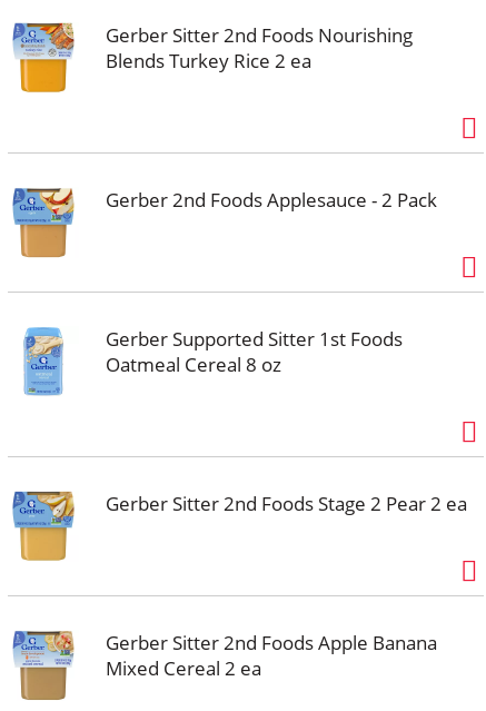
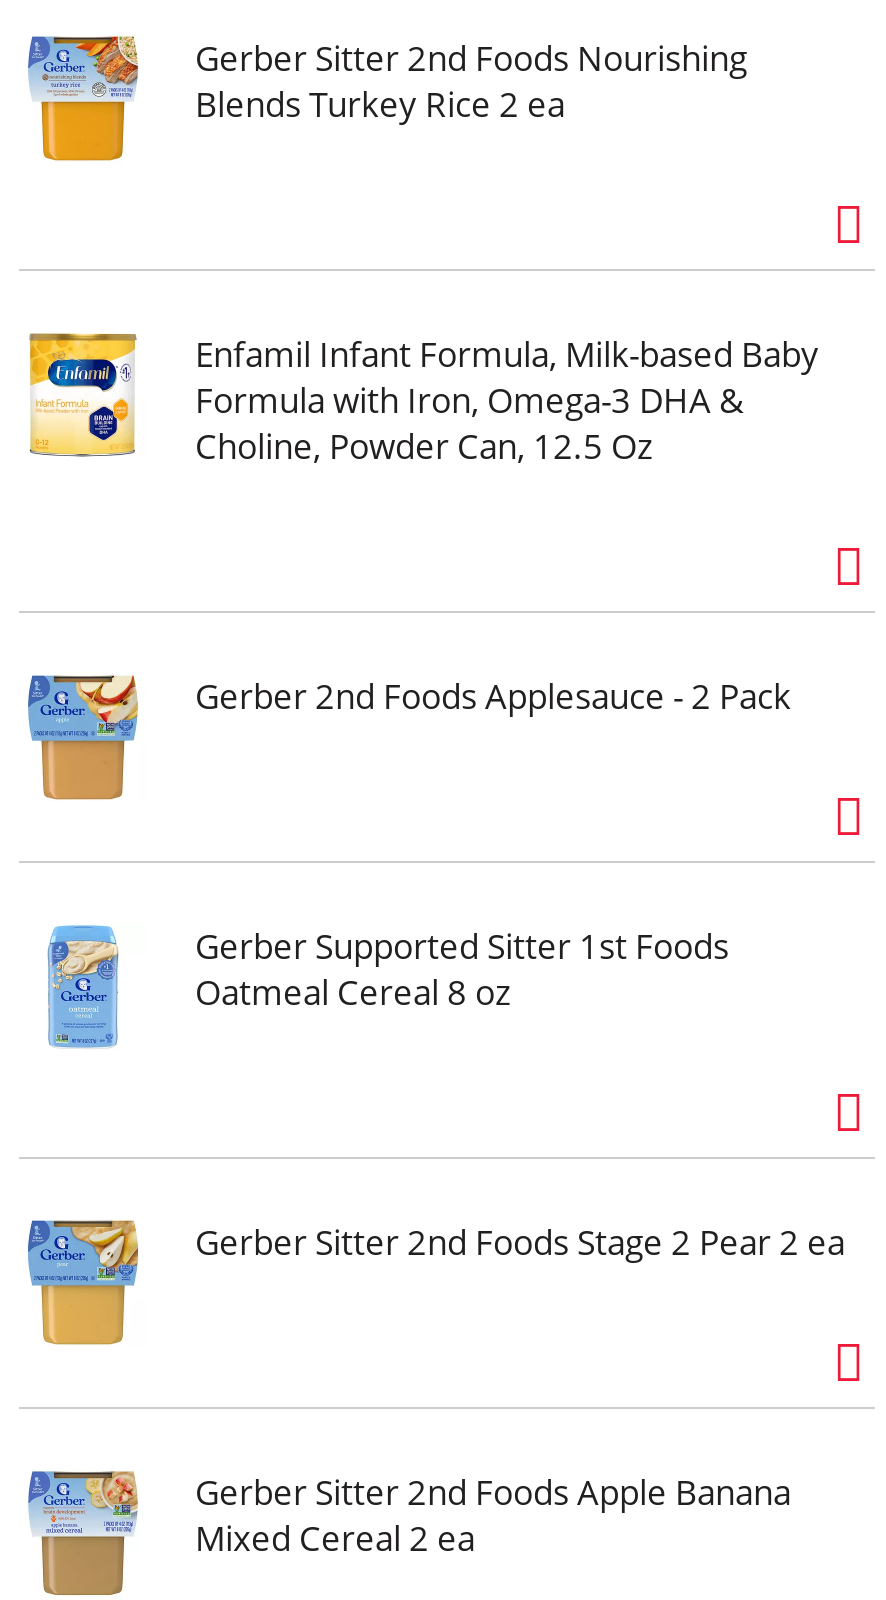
none -> [27,331,819,469] [image] | Enfamil Infant Formula, Milk-based Baby | Formula with Iron, Omega-3 DHA & | Choline, Powder Can, 12.5 Oz

